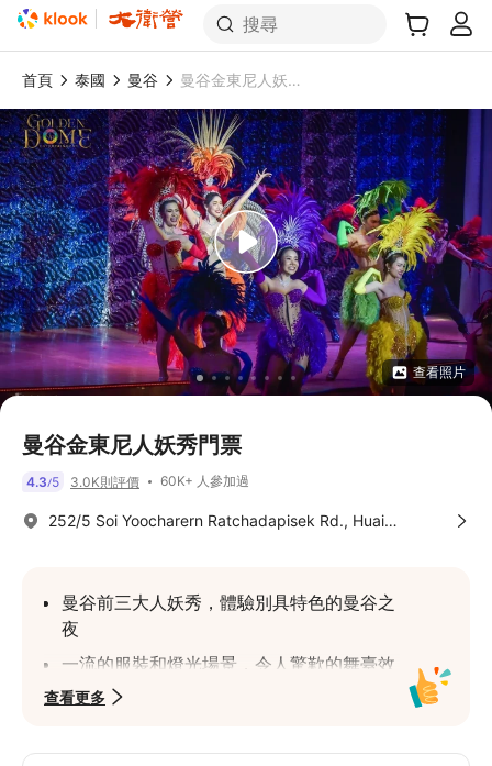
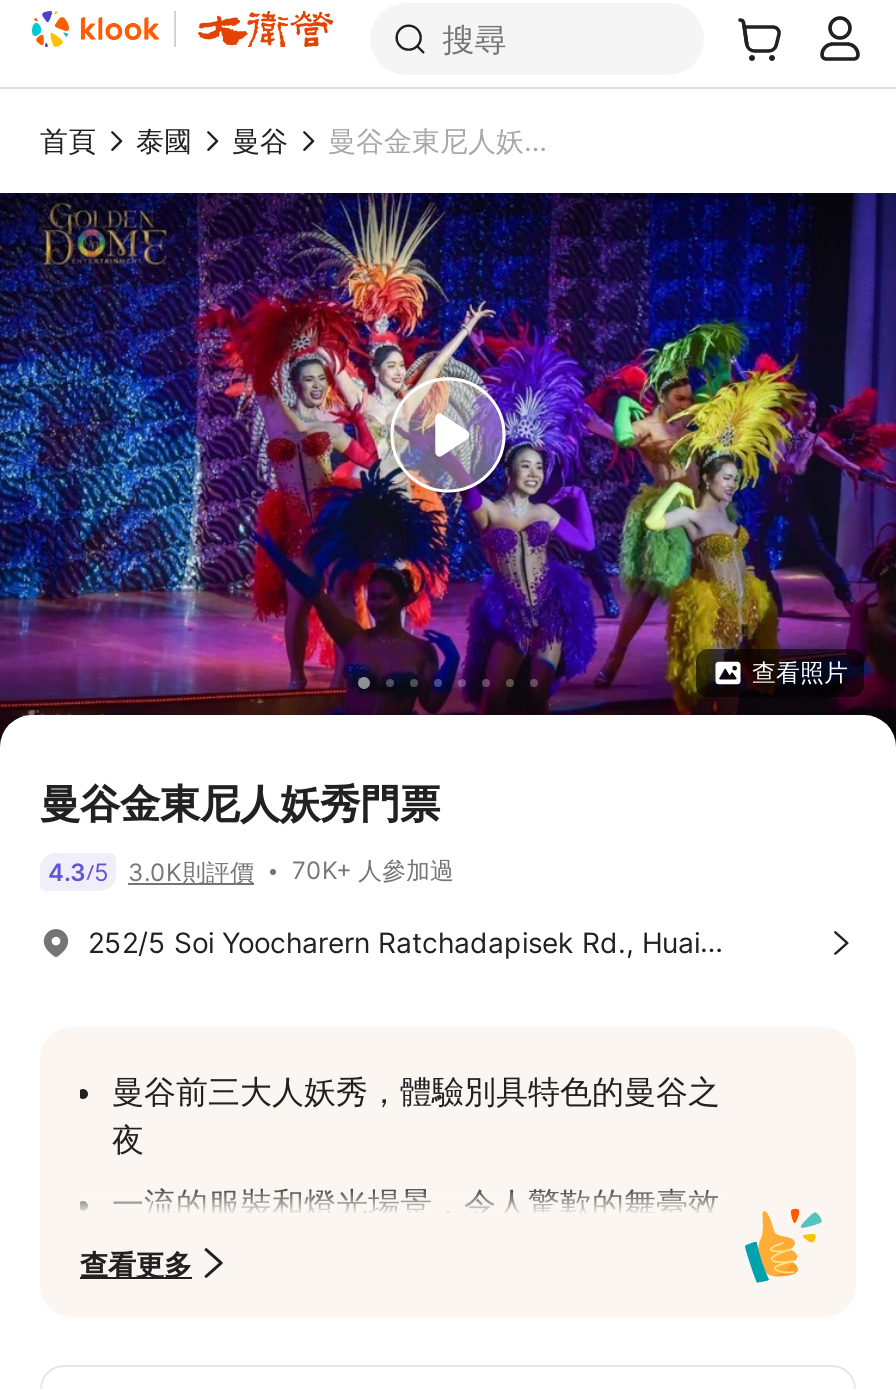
[26,473,249,490] 4.3/5 3.0K則評價 60K+ 人參加過 -> [48,855,454,886] 4.3/5 3.0K則評價 70K+ 人參加過

